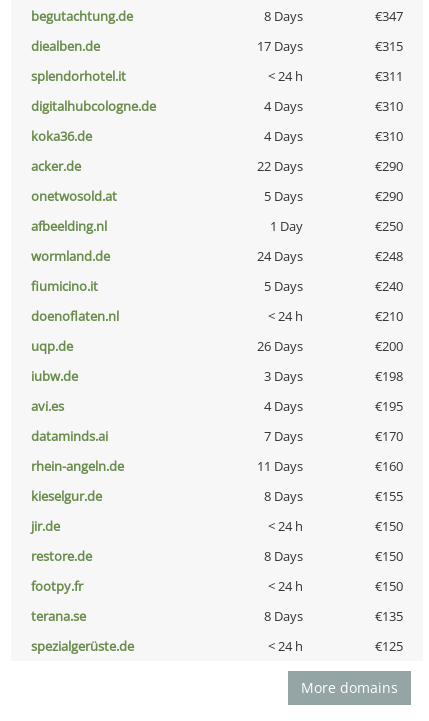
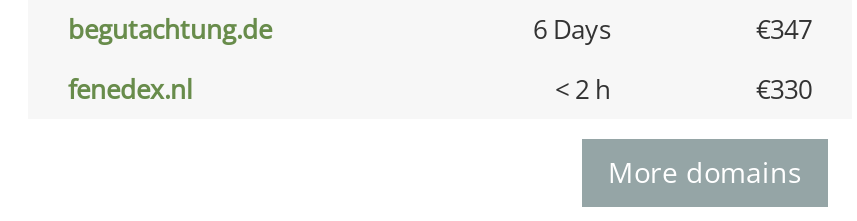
[263,7,302,25] 8 Days -> [533,11,611,47] 6 Days
[31,37,403,655] diealben.de | 17 Days | €315 | splendorhotel.it | < 24 h | €311 | digitalhubcologne.de | 4 Days | €310 | koka36.de | 4 Days | €310 | acker.de | 22 Days | €290 | onetwosold.at | 5 Days | €290 | afbeelding.nl | 1 Day | €250 | wormland.de | 24 Days | €248 | fiumicino.it | 5 Days | €240 | doenoflaten.nl | < 24 h | €210 | uqp.de | 26 Days | €200 | iubw.de | 3 Days | €198 | avi.es | 4 Days | €195 | dataminds.ai | 7 Days | €170 | rhein-angeln.de | 11 Days | €160 | kieselgur.de | 8 Days | €155 | jir.de | < 24 h | €150 | restore.de | 8 Days | €150 | footpy.fr | < 24 h | €150 | terana.se | 8 Days | €135 | spezialgerüste.de | < 24 h | €125 -> [68,71,812,107] fenedex.nl | < 2 h | €330

